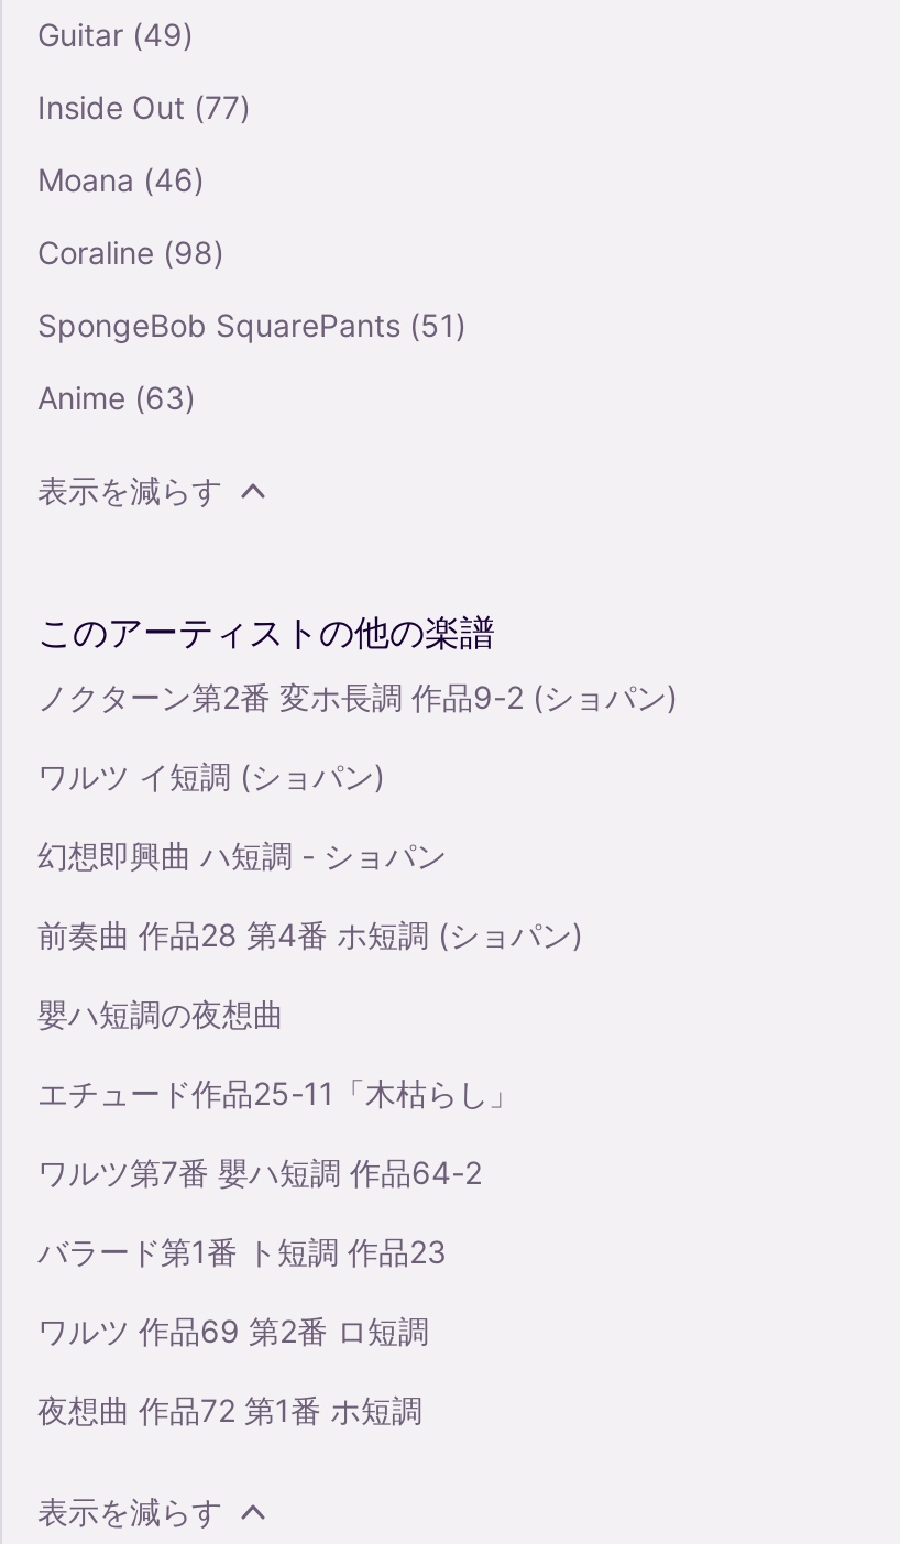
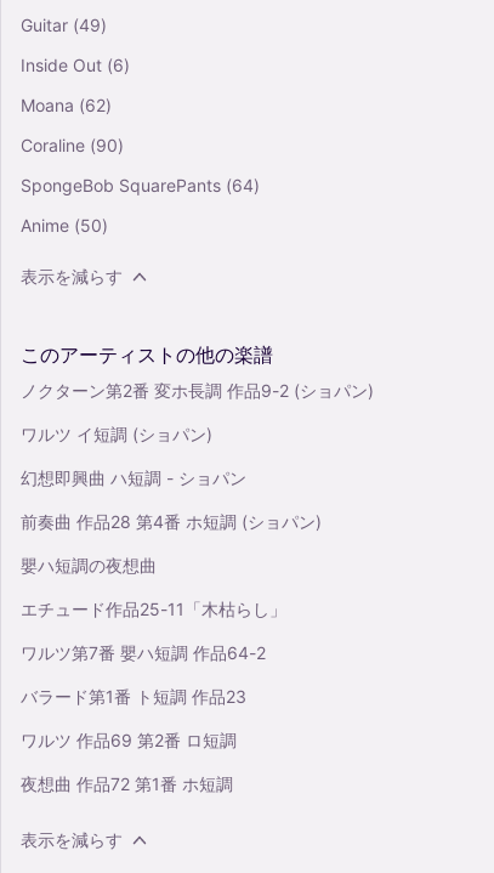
[37,88,251,125] Inside Out (77) -> [21,54,130,75] Inside Out (6)
[37,160,205,198] Moana (46) -> [21,94,112,115] Moana (62)
[37,233,224,270] Coraline (98) -> [21,135,124,155] Coraline (90)
[37,305,467,343] SpongeBob SquarePants (51) -> [21,175,260,195] SpongeBob SquarePants (64)
[37,378,196,416] Anime (63) -> [21,215,108,235] Anime (50)

